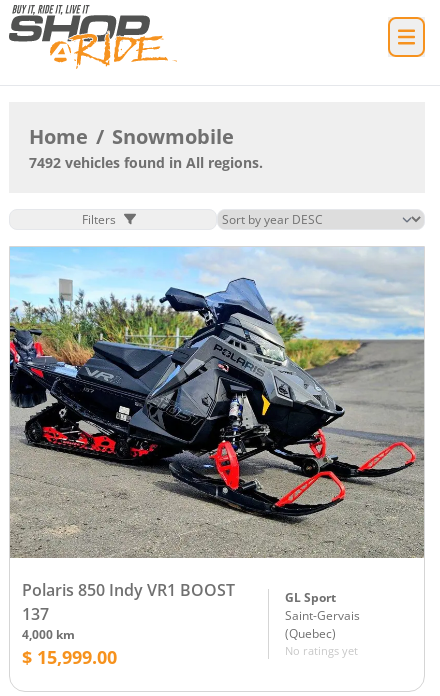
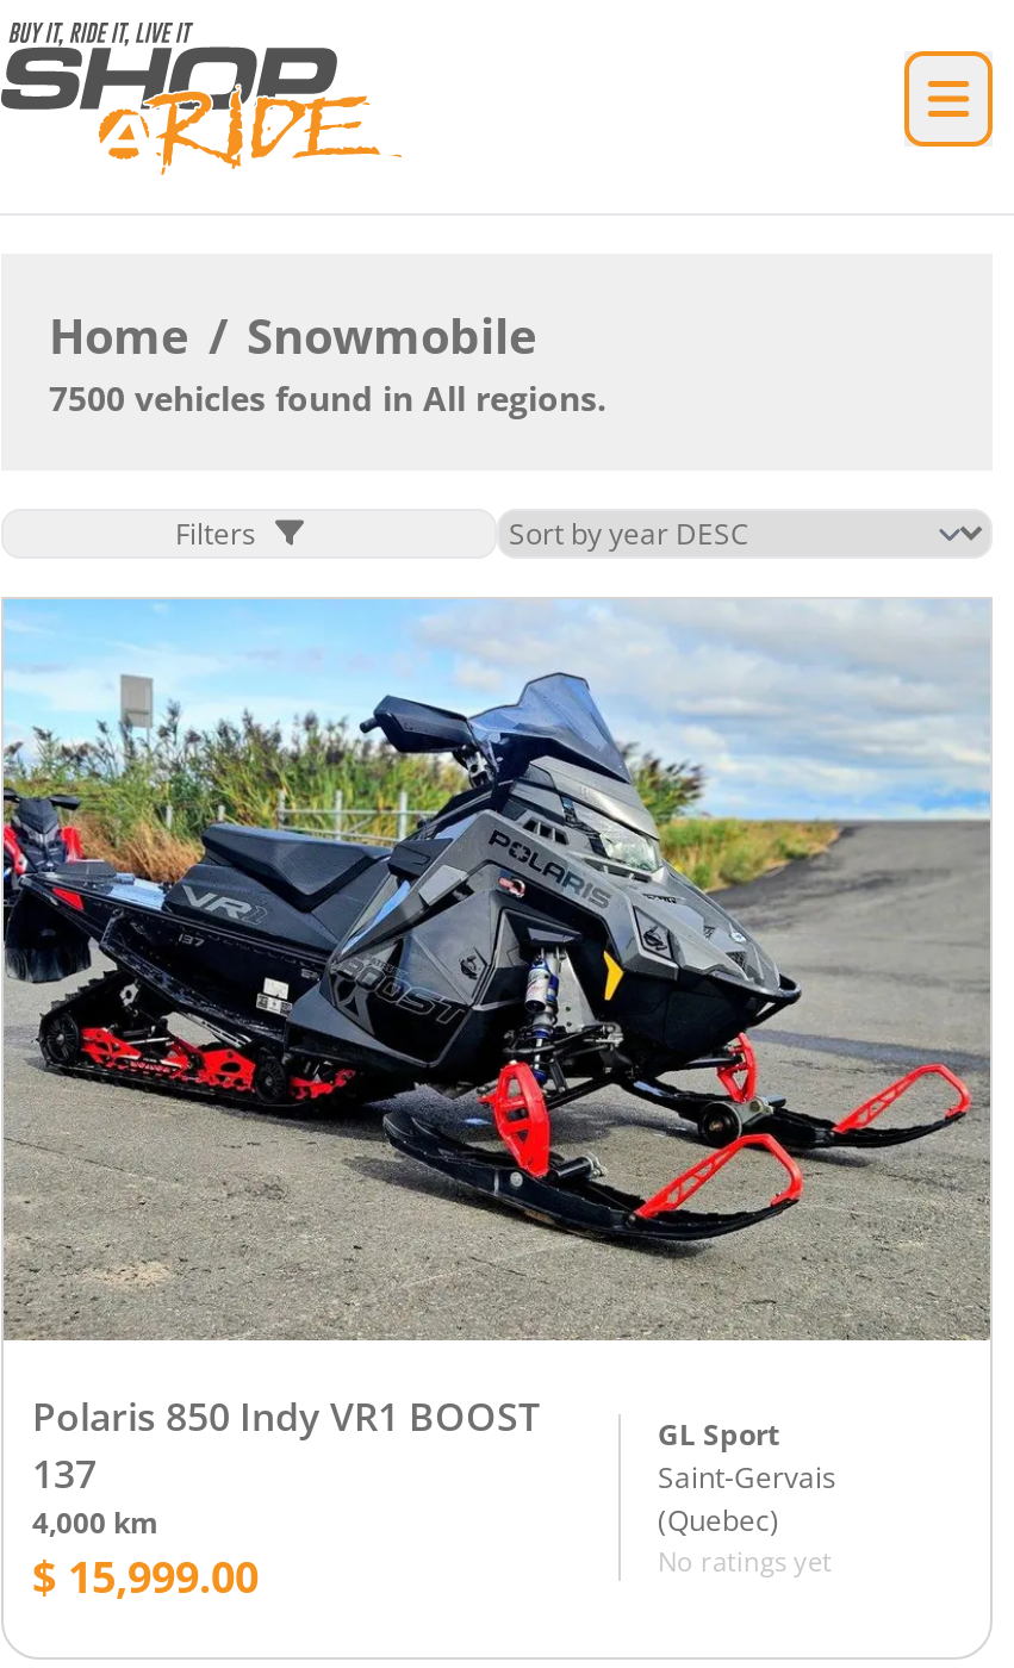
[29,153,263,172] 7492 vehicles found in All regions. -> [49,375,606,421] 7500 vehicles found in All regions.

